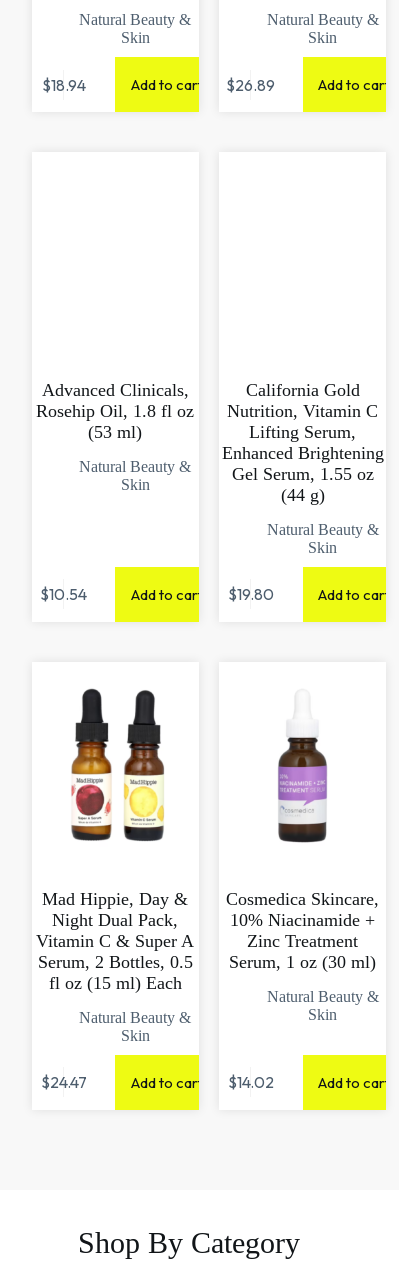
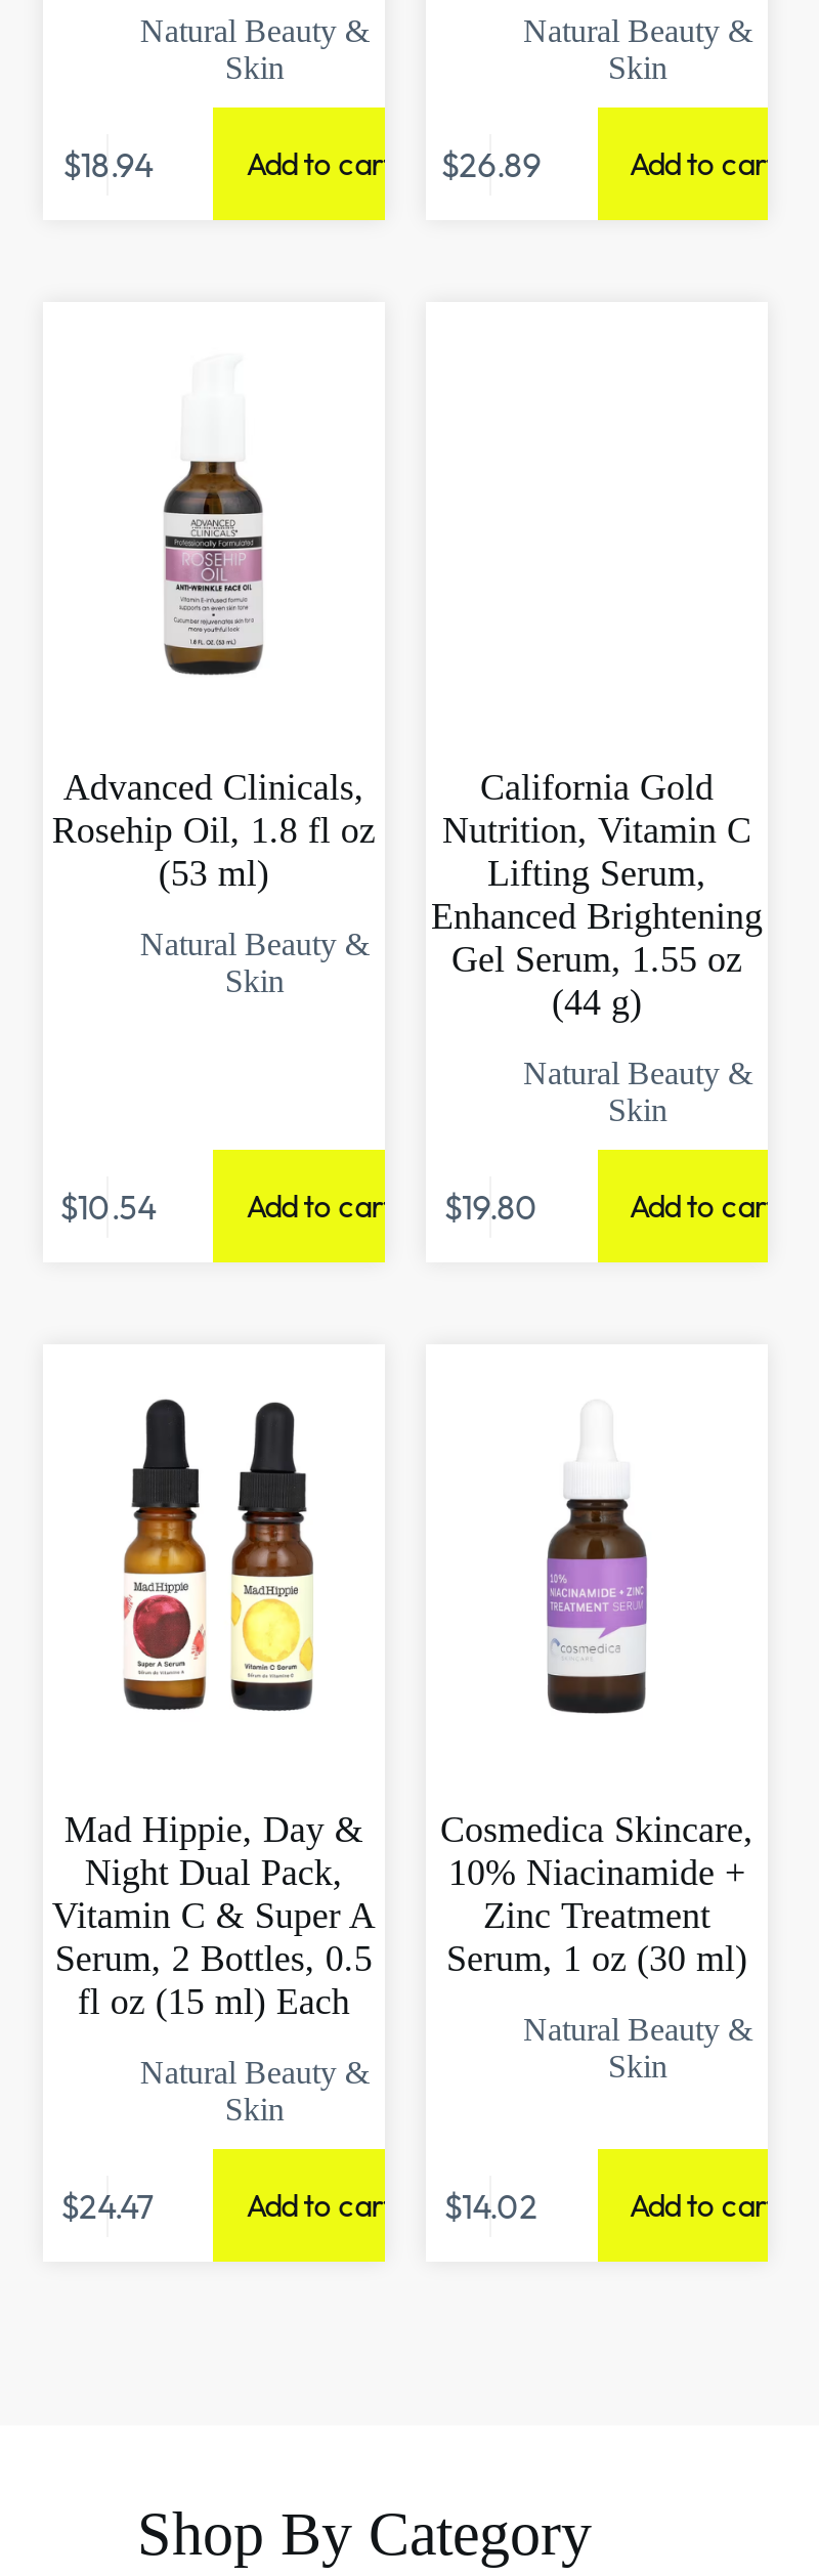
none -> [162,459,264,678] [image]

